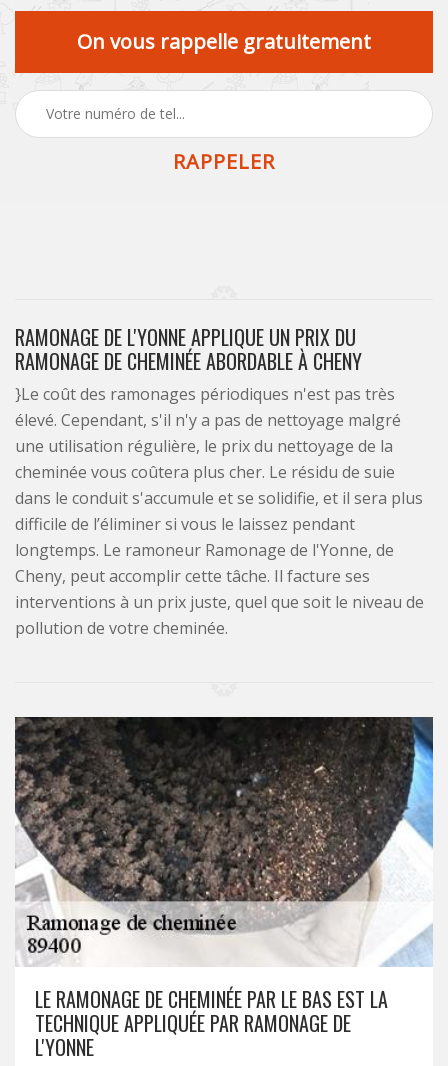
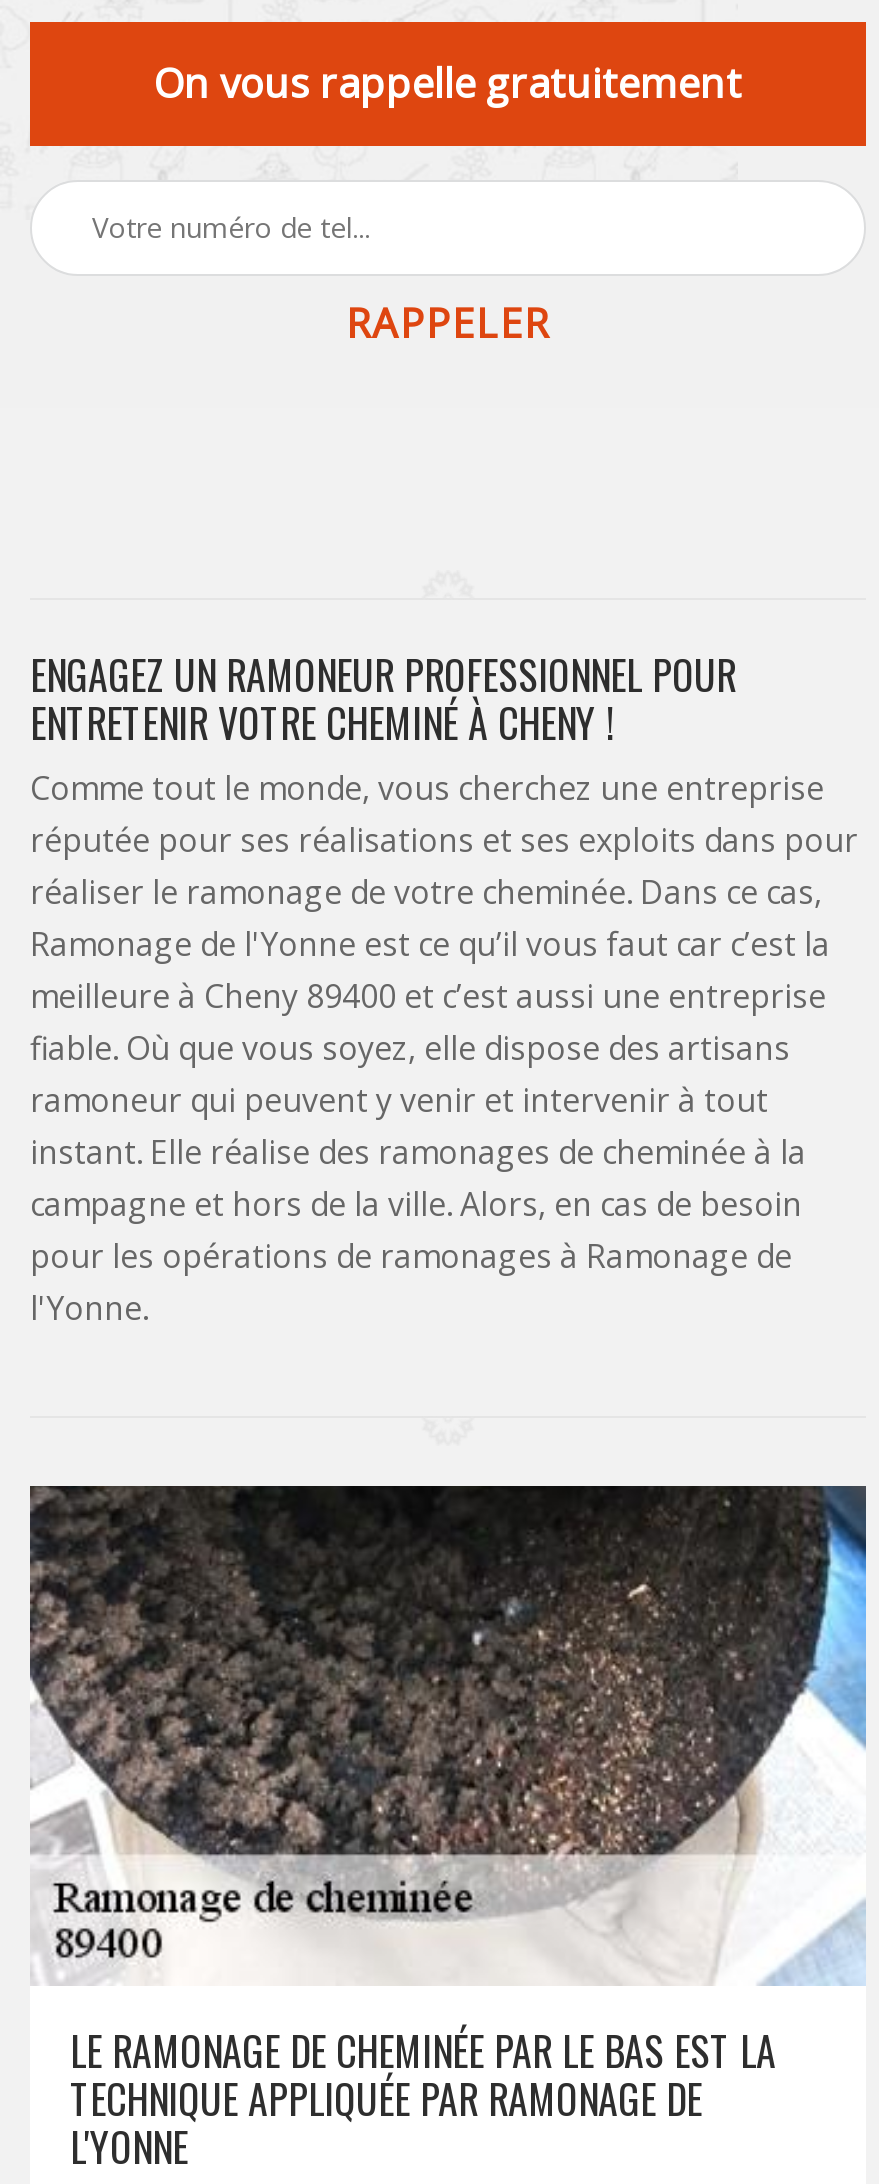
[15,322,424,639] RAMONAGE DE L'YONNE APPLIQUE UN PRIX DU | RAMONAGE DE CHEMINÉE ABORDABLE À CHENY | }Le coût des ramonages périodiques n'est pas très | élevé. Cependant, s'il n'y a pas de nettoyage malgré | une utilisation régulière, le prix du nettoyage de la | cheminée vous coûtera plus cher. Le résidu de suie | dans le conduit s'accumule et se solidifie, et il sera plus | difficile de l’éliminer si vous le laissez pendant | longtemps. Le ramoneur Ramonage de l'Yonne, de | Cheny, peut accomplir cette tâche. Il facture ses | interventions à un prix juste, quel que soit le niveau de | pollution de votre cheminée. -> [30,644,858,1330] ENGAGEZ UN RAMONEUR PROFESSIONNEL POUR | ENTRETENIR VOTRE CHEMINÉ À CHENY ! | Comme tout le monde, vous cherchez une entreprise | réputée pour ses réalisations et ses exploits dans pour | réaliser le ramonage de votre cheminée. Dans ce cas, | Ramonage de l'Yonne est ce qu’il vous faut car c’est la | meilleure à Cheny 89400 et c’est aussi une entreprise | fiable. Où que vous soyez, elle dispose des artisans | ramoneur qui peuvent y venir et intervenir à tout | instant. Elle réalise des ramonages de cheminée à la | campagne et hors de la ville. Alors, en cas de besoin | pour les opérations de ramonages à Ramonage de | l'Yonne.

